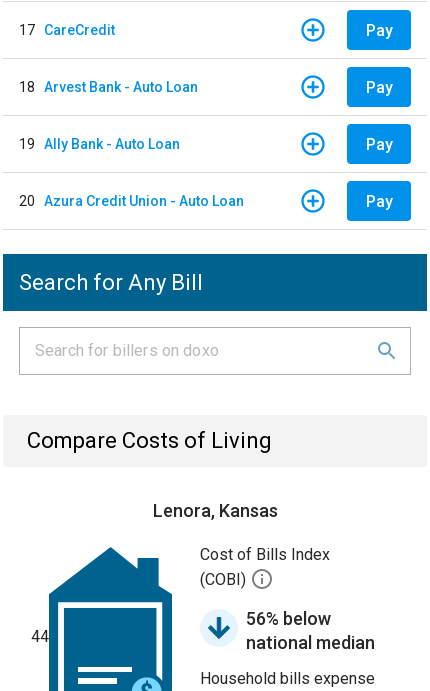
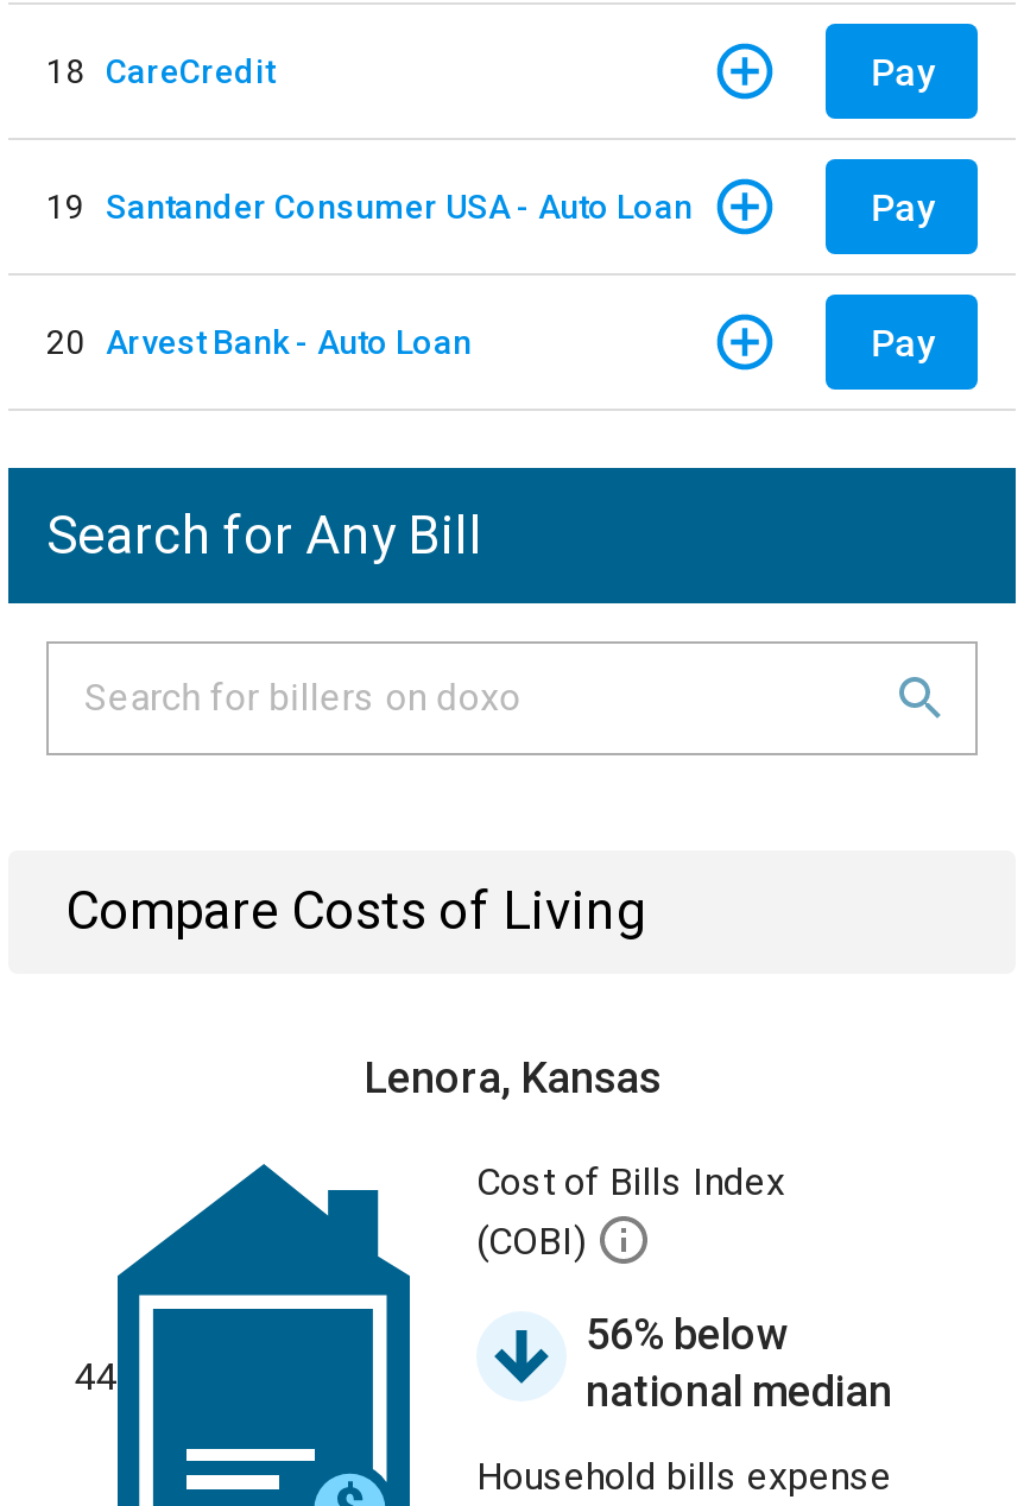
[19,21,115,37] 17 CareCredit -> [46,51,274,89] 18 CareCredit
[19,78,198,94] 18 Arvest Bank - Auto Loan -> [46,186,693,224] 19 Santander Consumer USA - Auto Loan
[19,134,393,208] 19 Ally Bank - Auto Loan | Pay | 20 Azura Credit Union - Auto Loan -> [46,322,472,360] 20 Arvest Bank - Auto Loan

